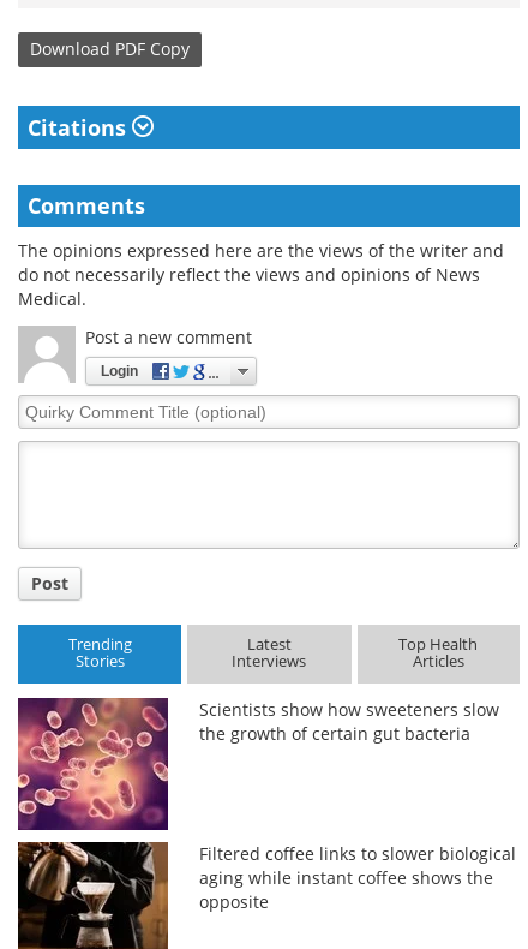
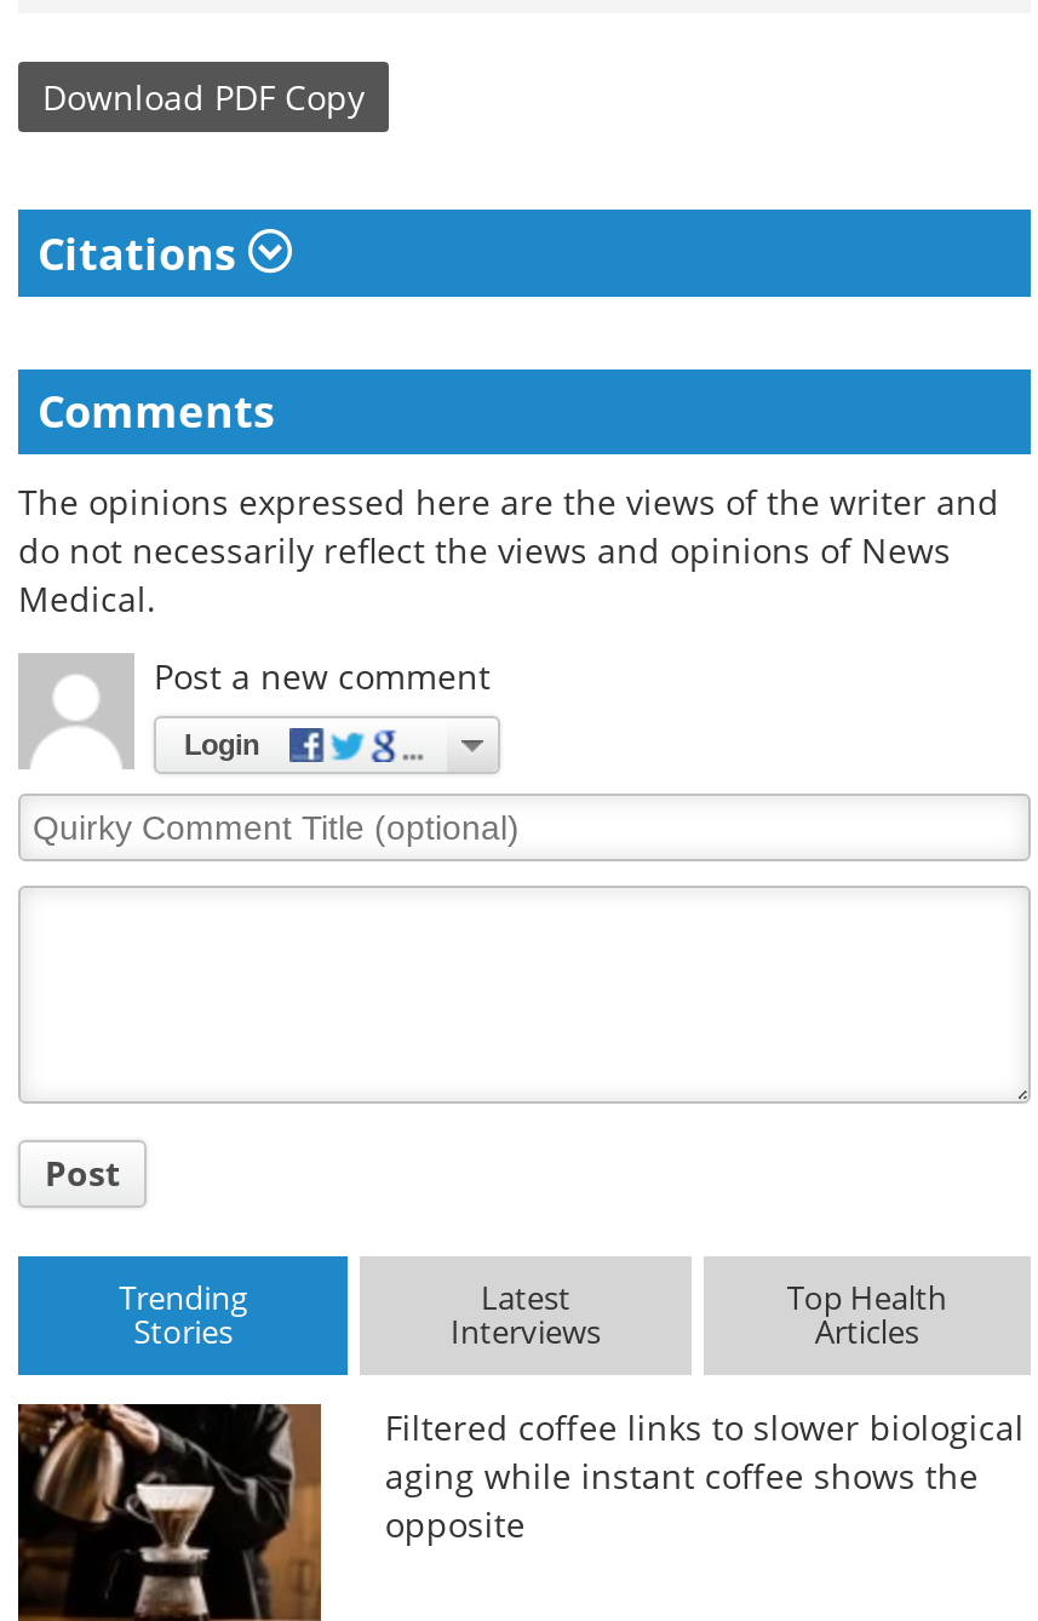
[17,697,500,831] [image] | Scientists show how sweeteners slow | the growth of certain gut bacteria -> none

